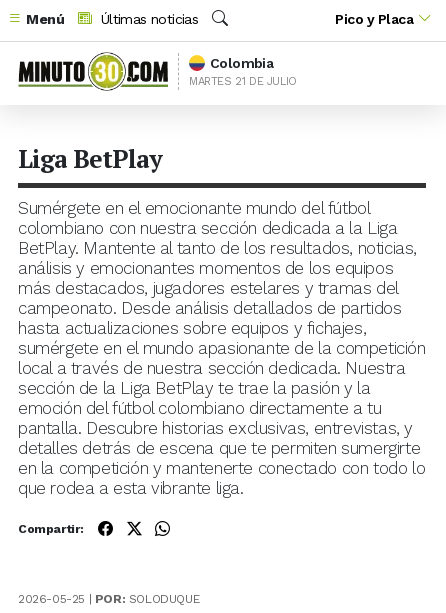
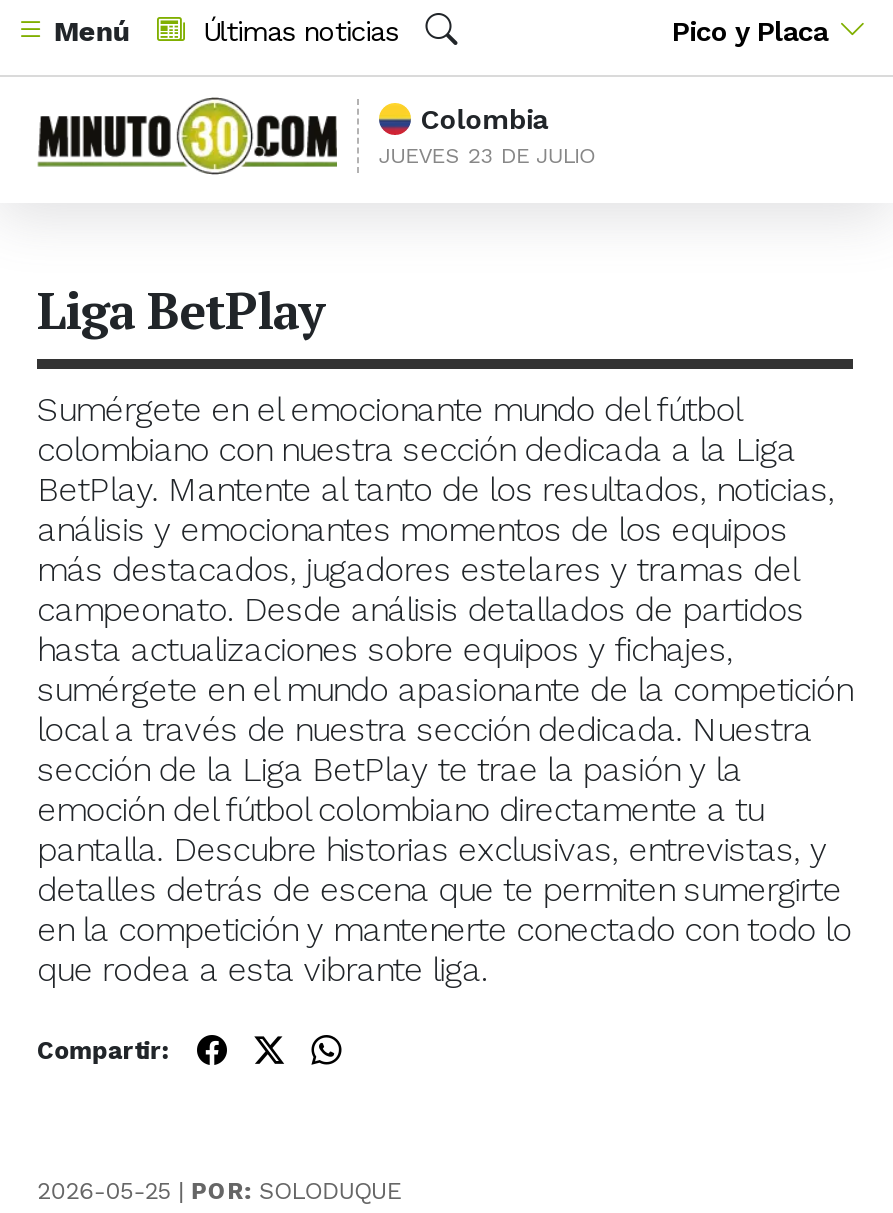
[189,75,297,88] MARTES 21 DE JULIO -> [379,143,597,169] JUEVES 23 DE JULIO

